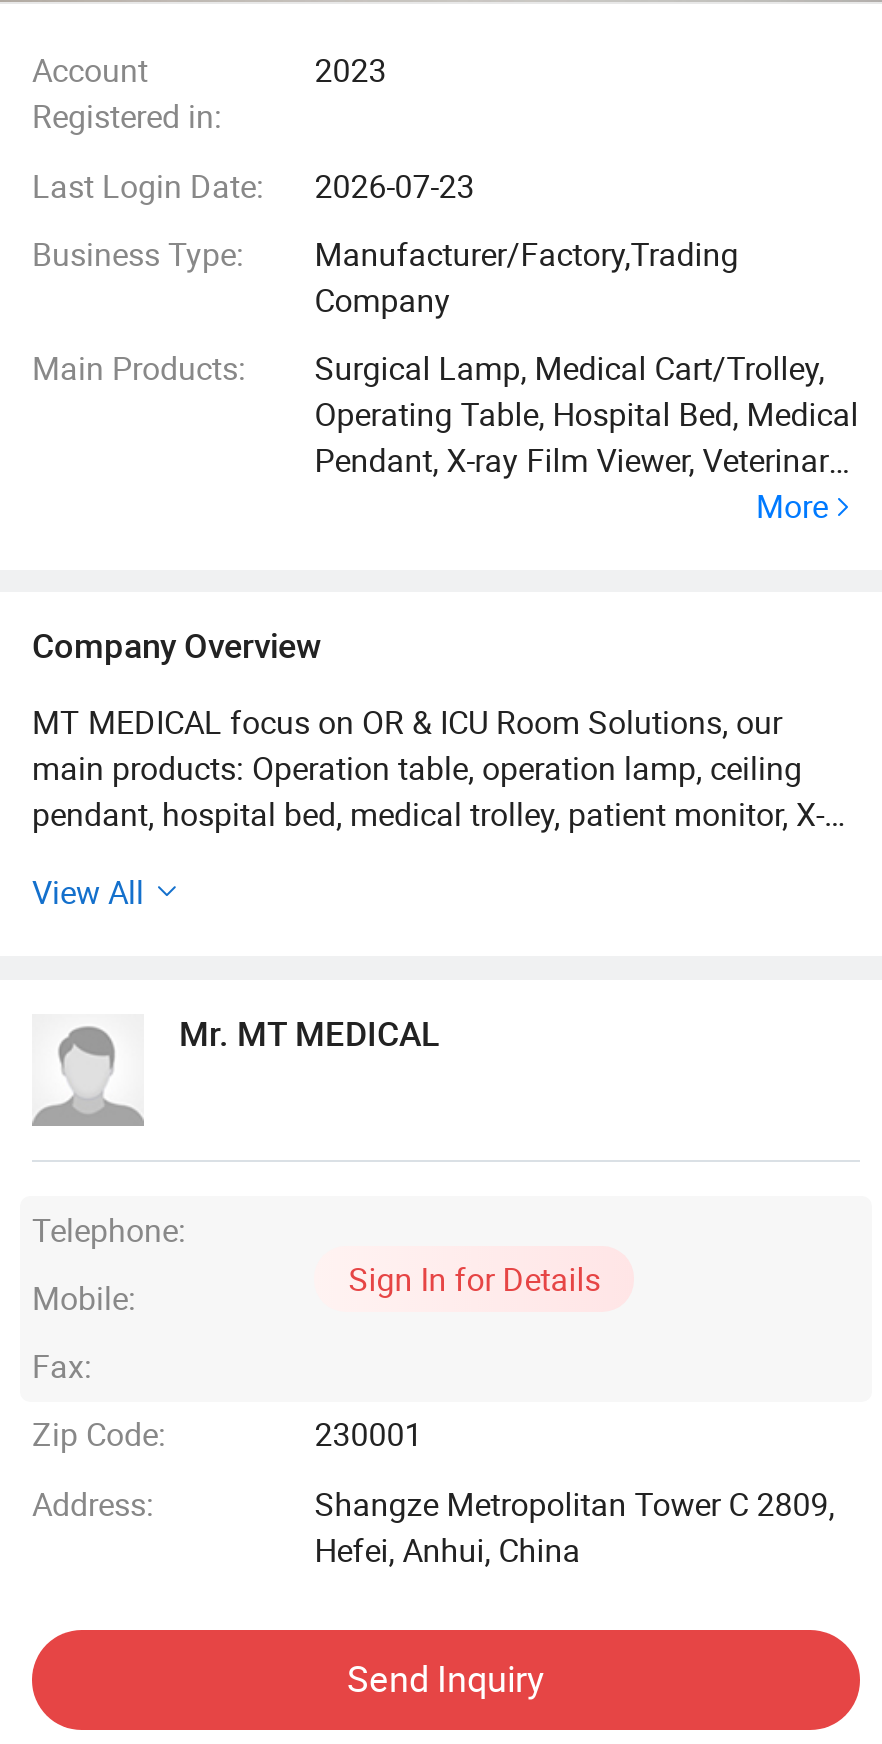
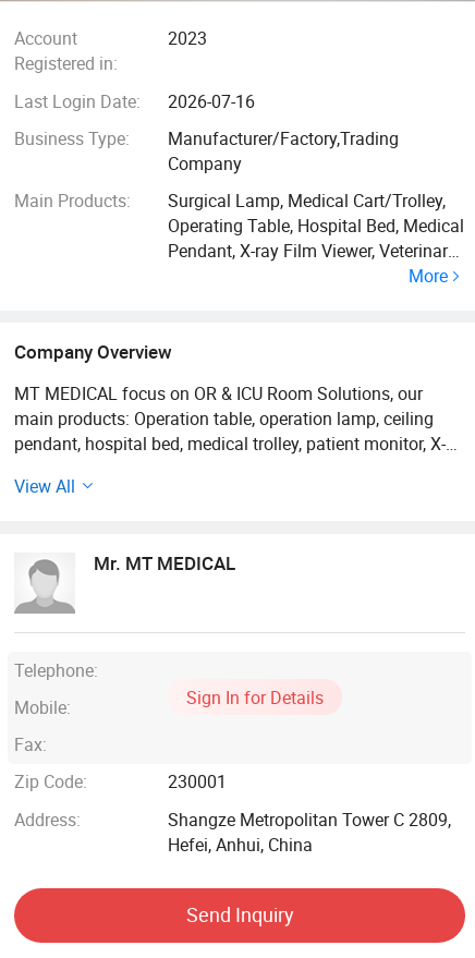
[32,164,475,208] Last Login Date: 2026-07-23 -> [14,89,255,113] Last Login Date: 2026-07-16

